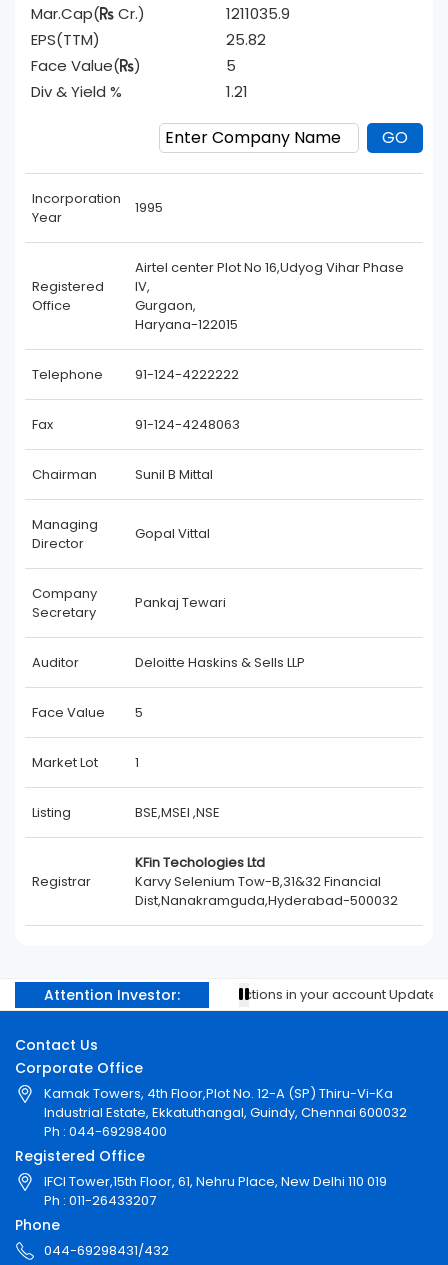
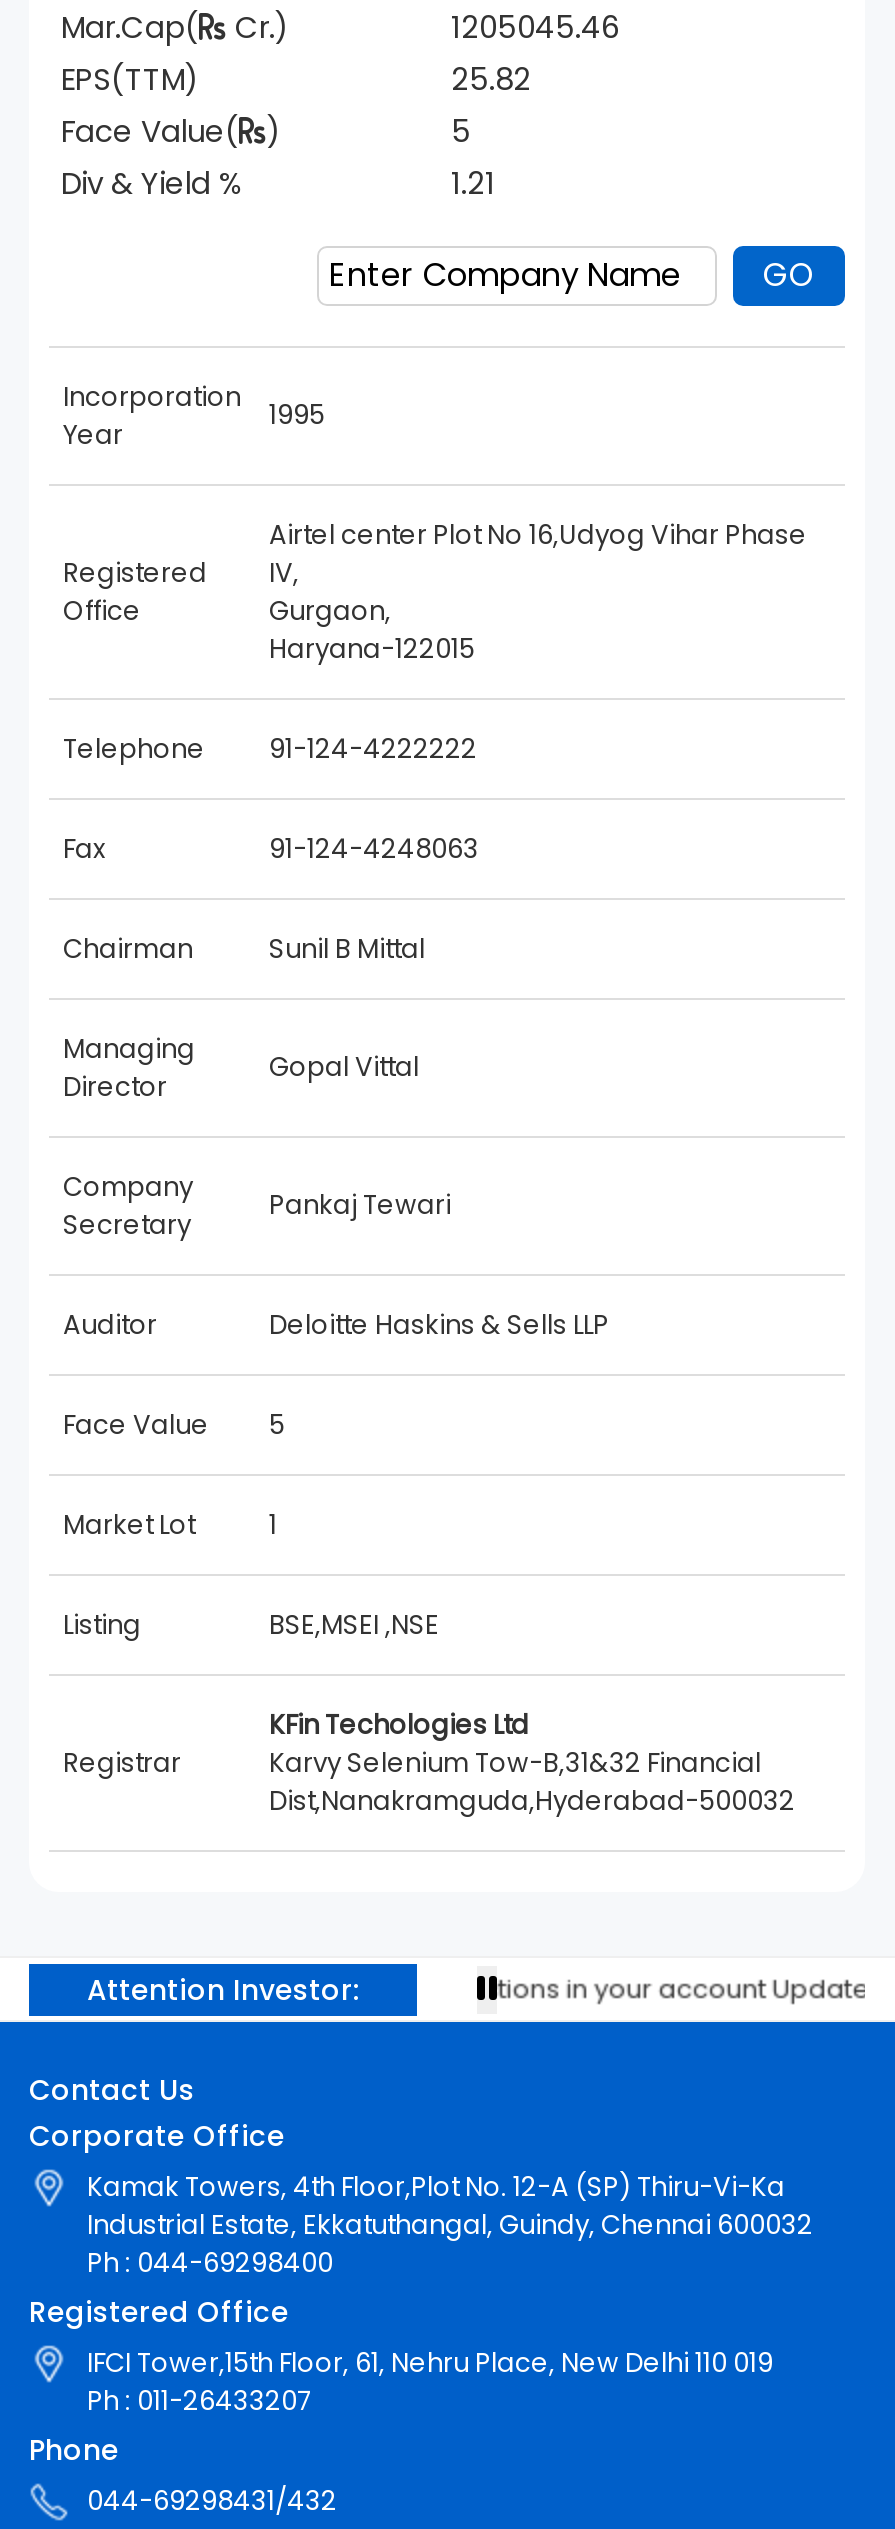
[226,3,290,24] 1211035.9 -> [451,6,619,48] 1205045.46

